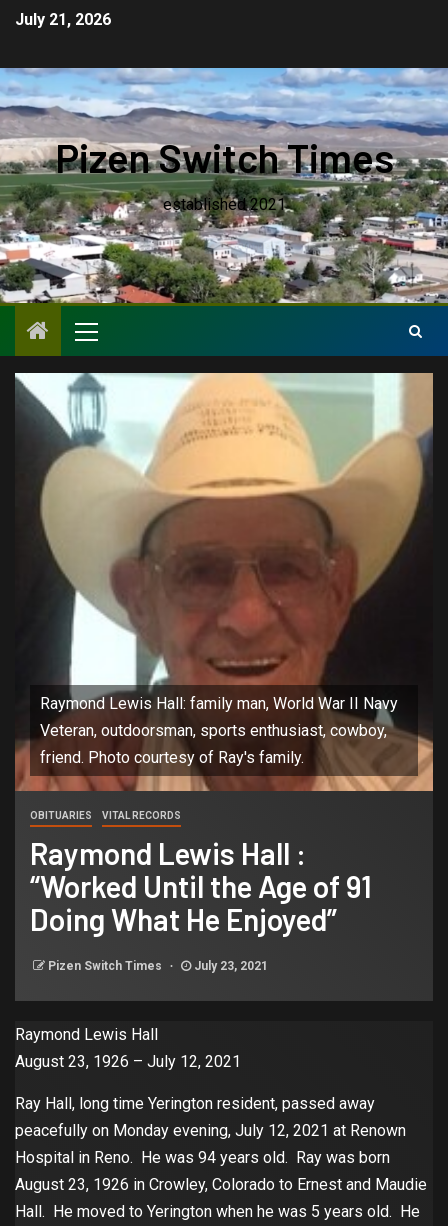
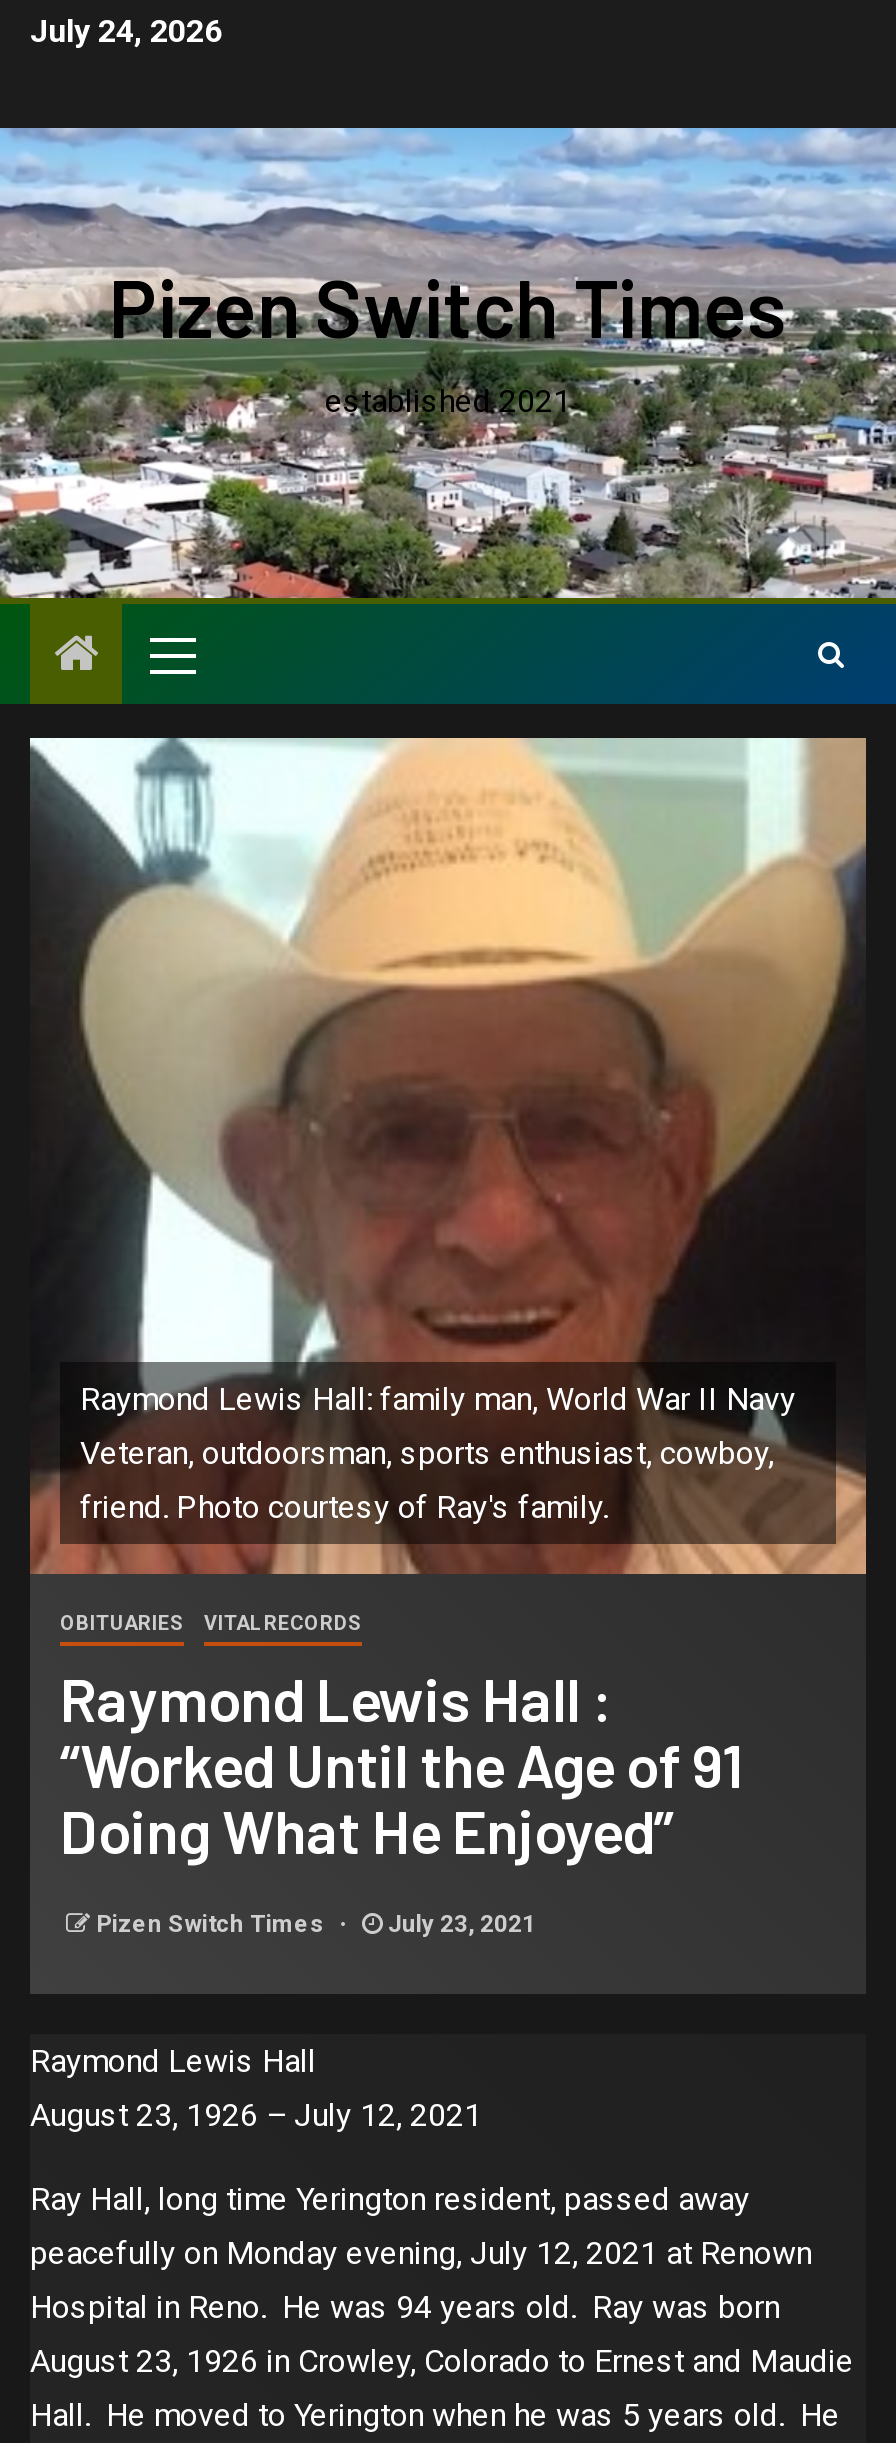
[15,10,111,29] July 21, 2026 -> [30,13,222,51] July 24, 2026

